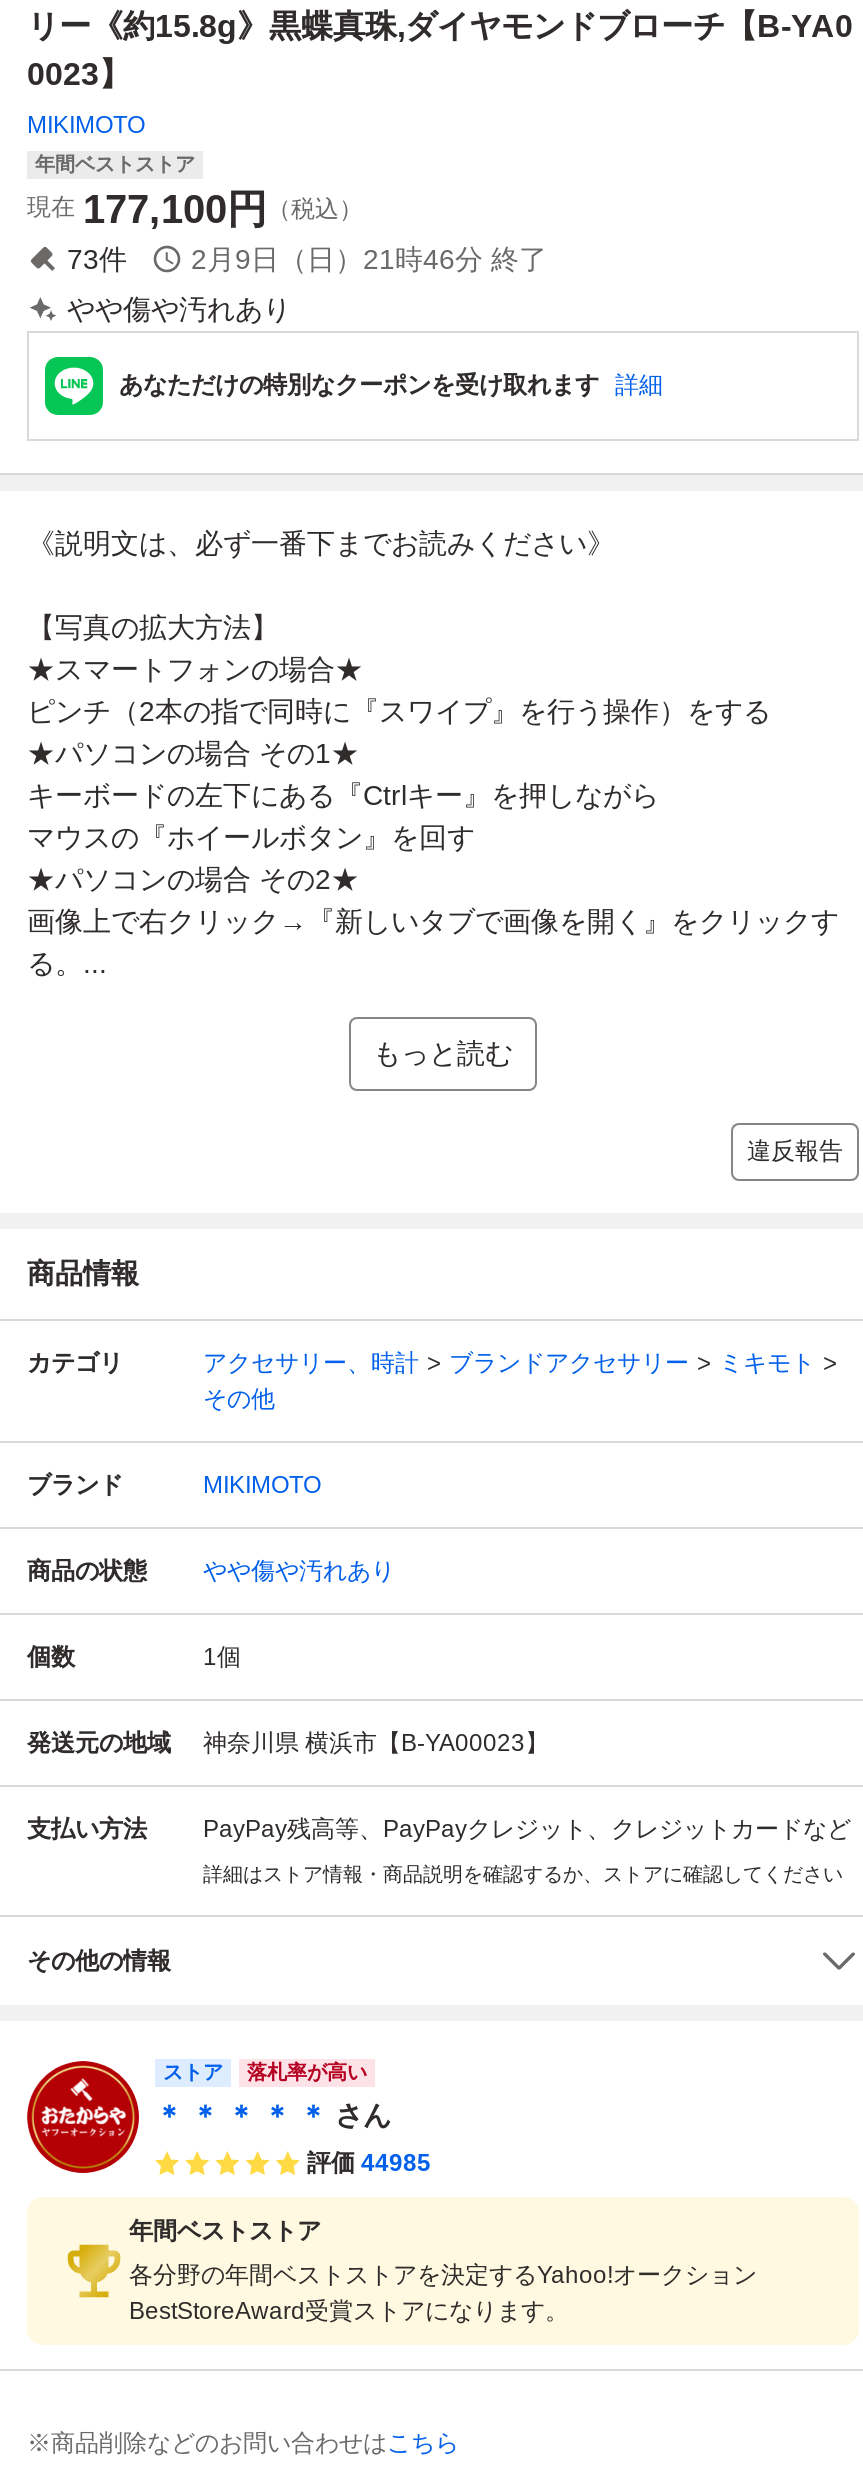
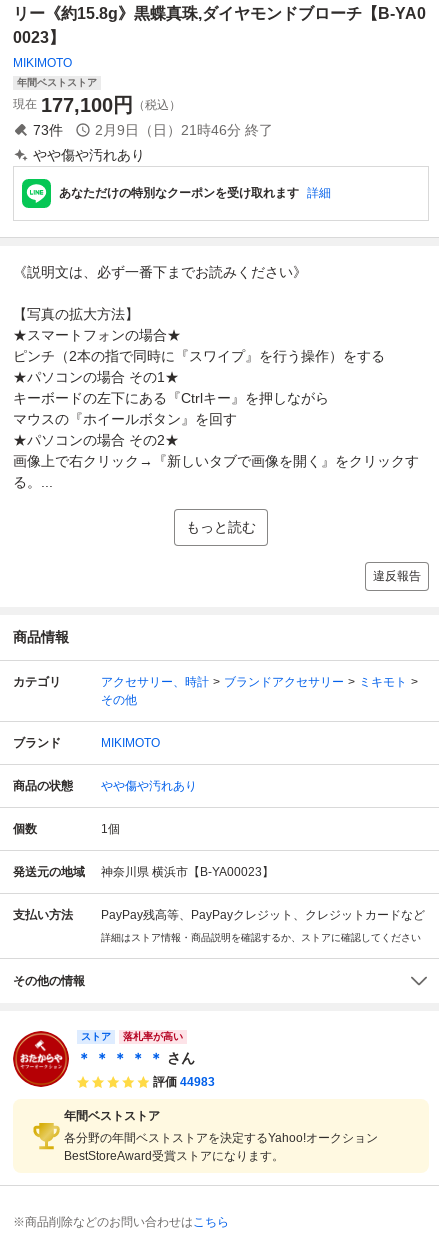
[307,2149,431,2177] 評価 44985 -> [153,1075,215,1089] 評価 44983

